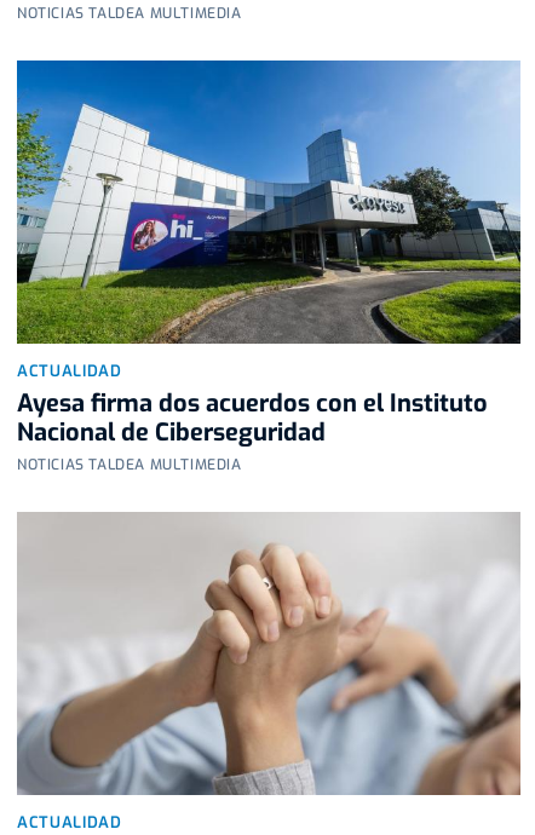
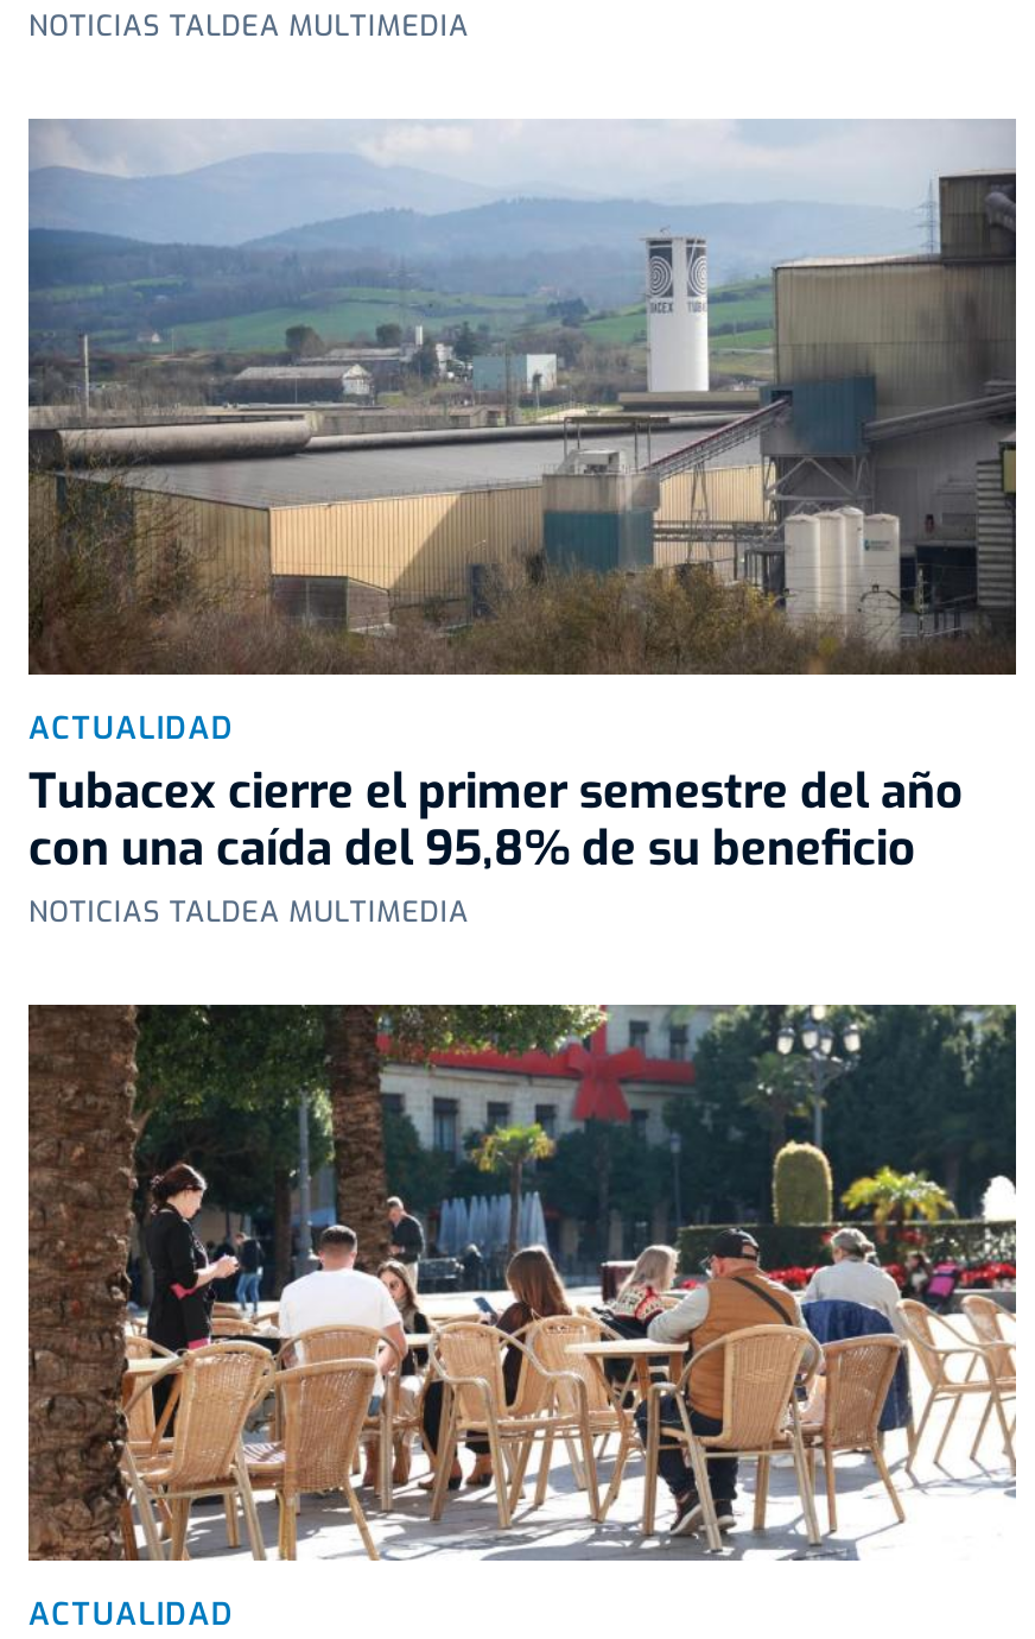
[16,59,520,448] [image] | Ayesa firma dos acuerdos con el Instituto | Nacional de Ciberseguridad -> [26,119,1018,880] [image] | Tubacex cierre el primer semestre del año | con una caída del 95,8% de su beneficio
[17,512,522,796] [image] -> [26,1002,1018,1563] [image]

